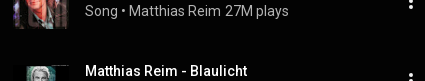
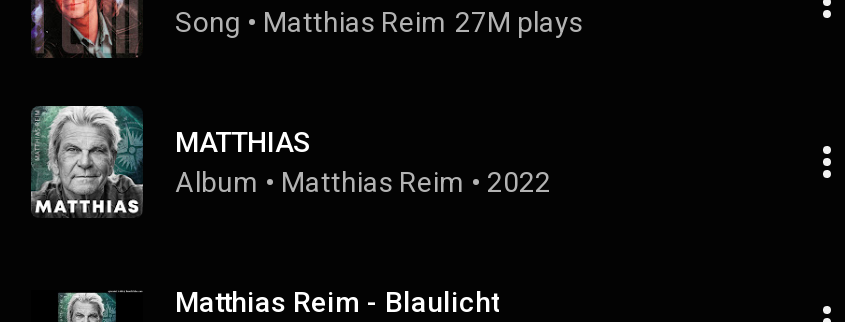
none -> [29,104,551,218] [image] | MATTHIAS | Album • Matthias Reim • 2022

